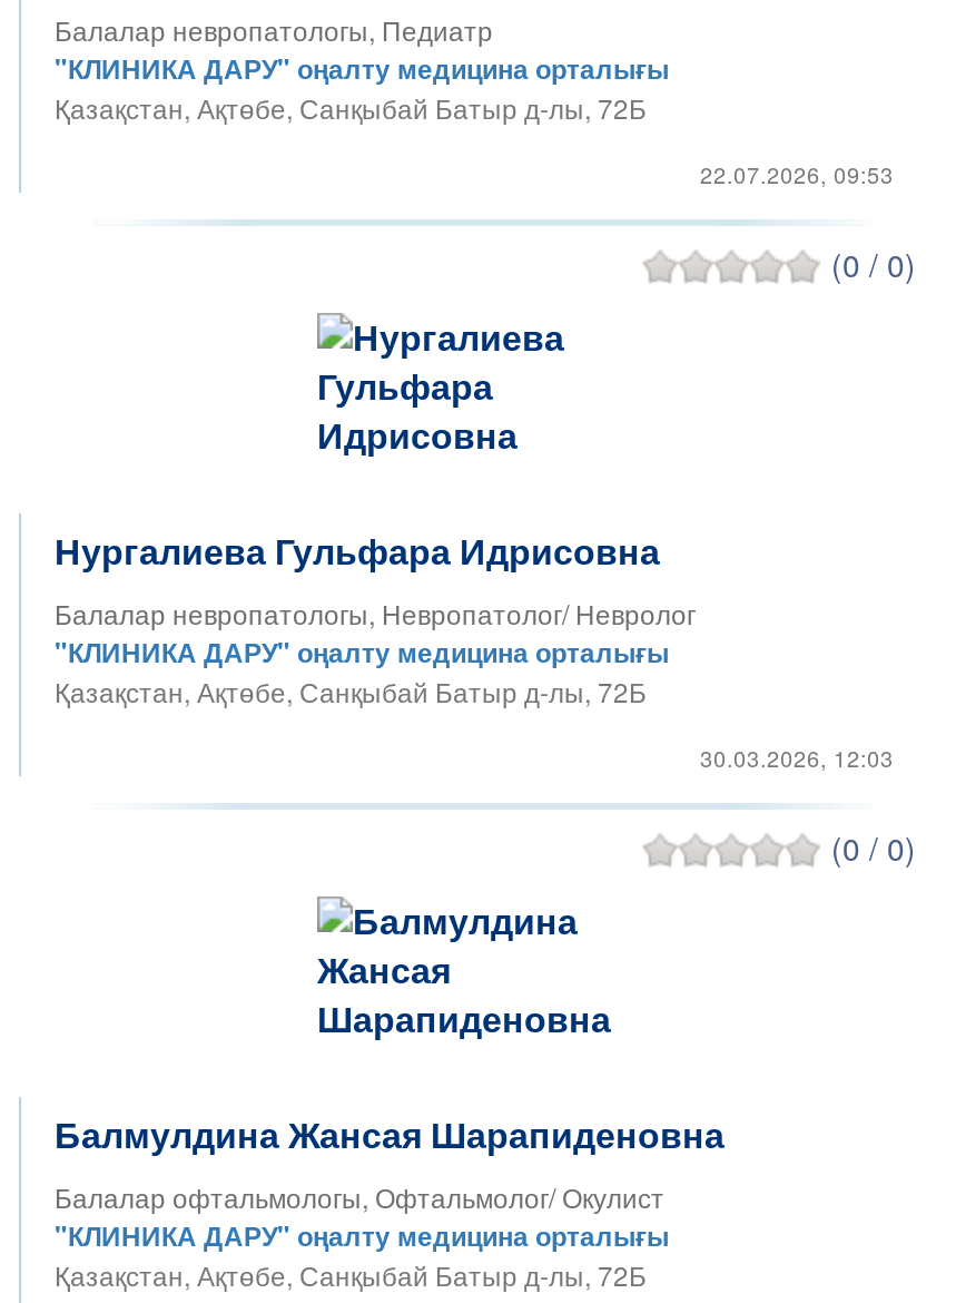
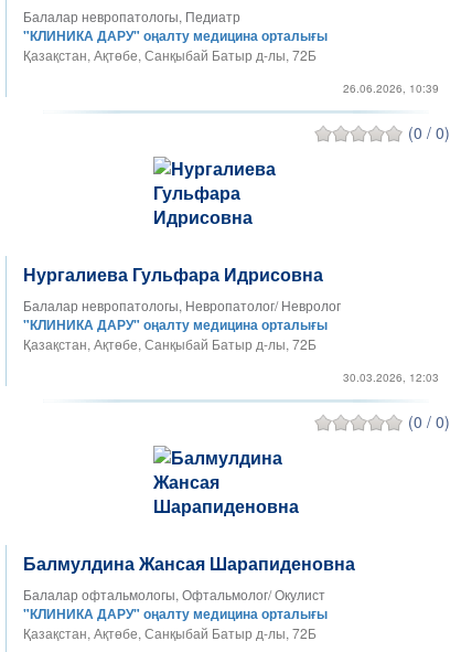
[700,159,894,190] 22.07.2026, 09:53 -> [343,81,439,96] 26.06.2026, 10:39

